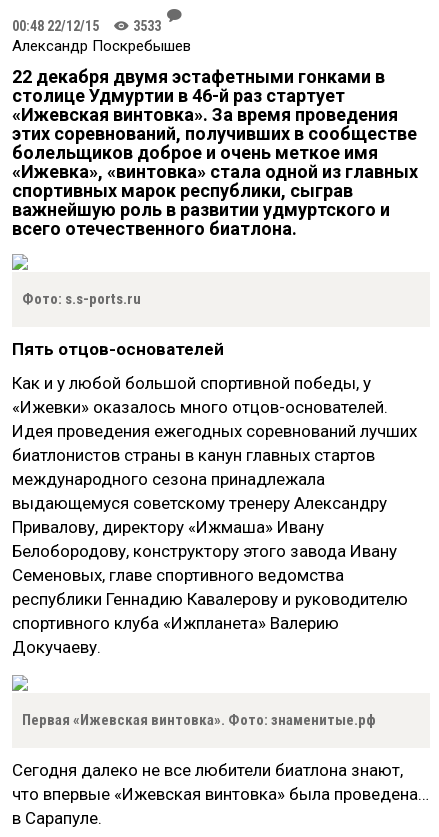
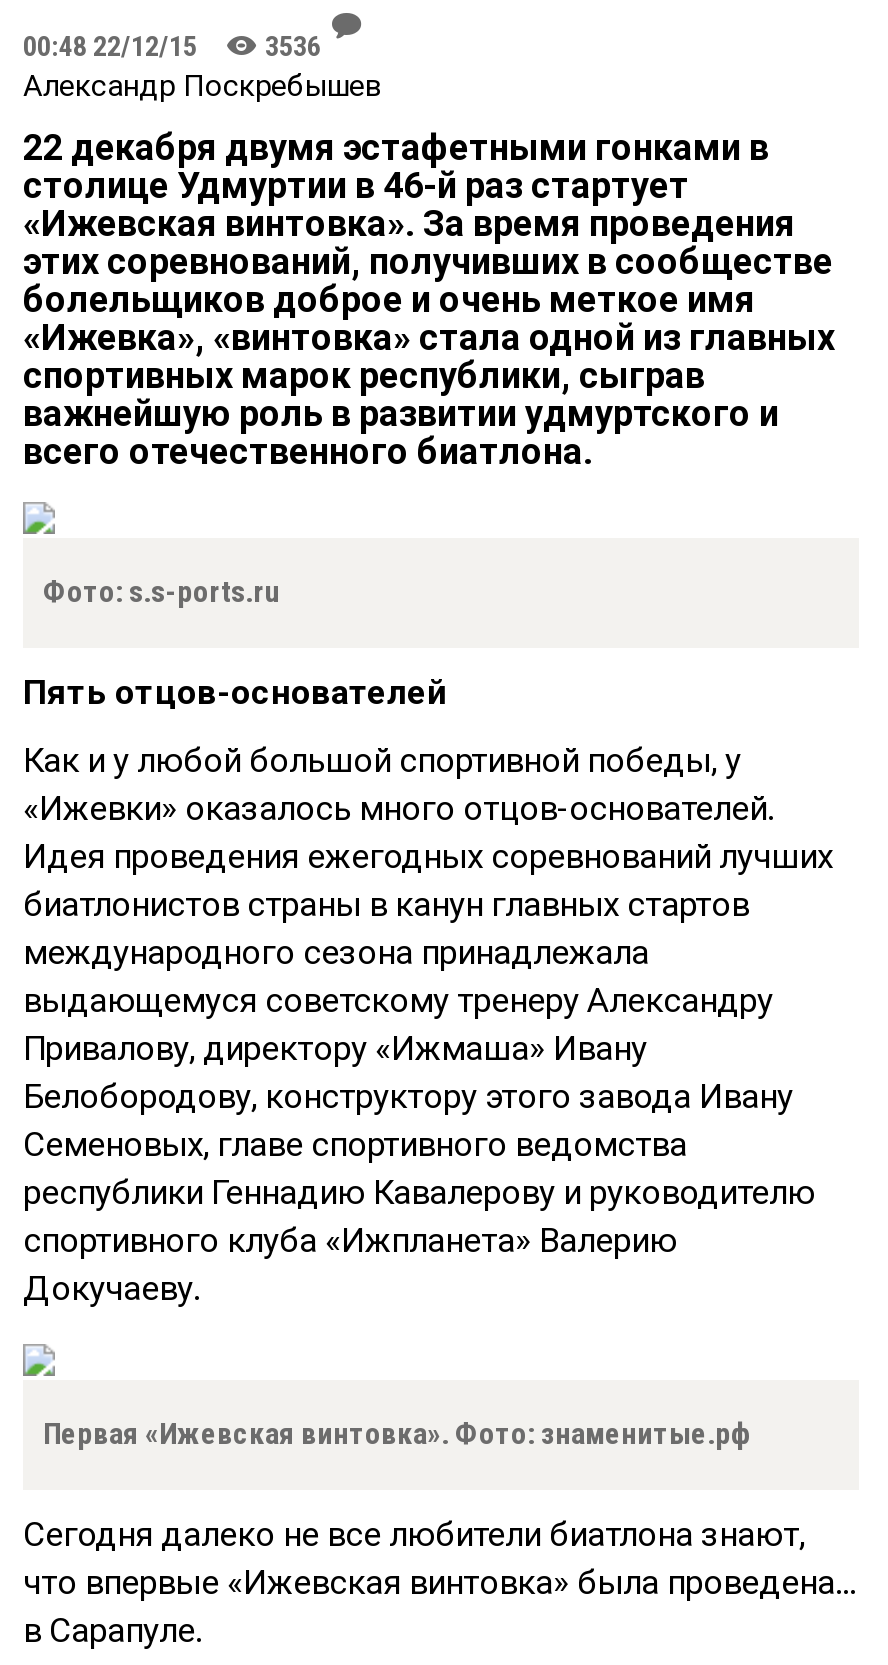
[12,18,161,34] 00:48 22/12/15 K 3533 -> [23,30,321,62] 00:48 22/12/15 K 3536

